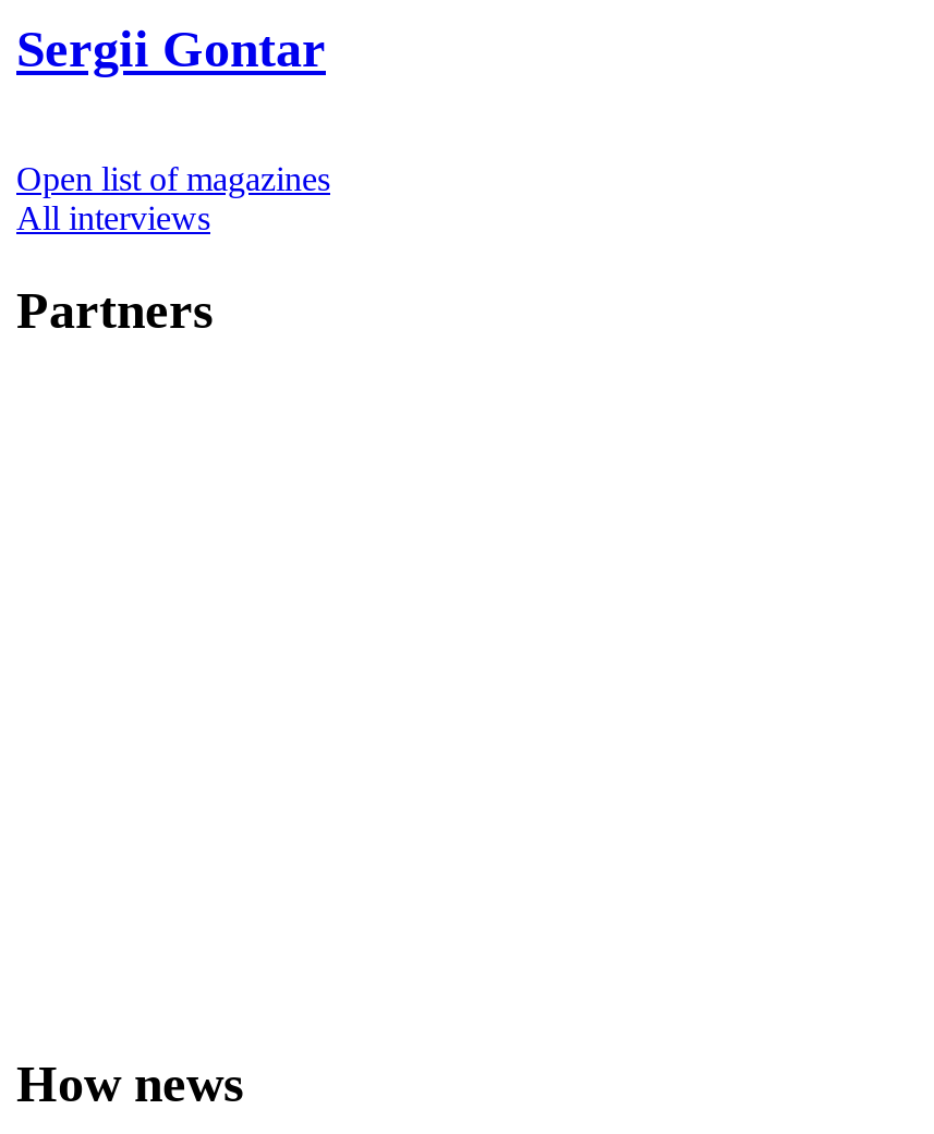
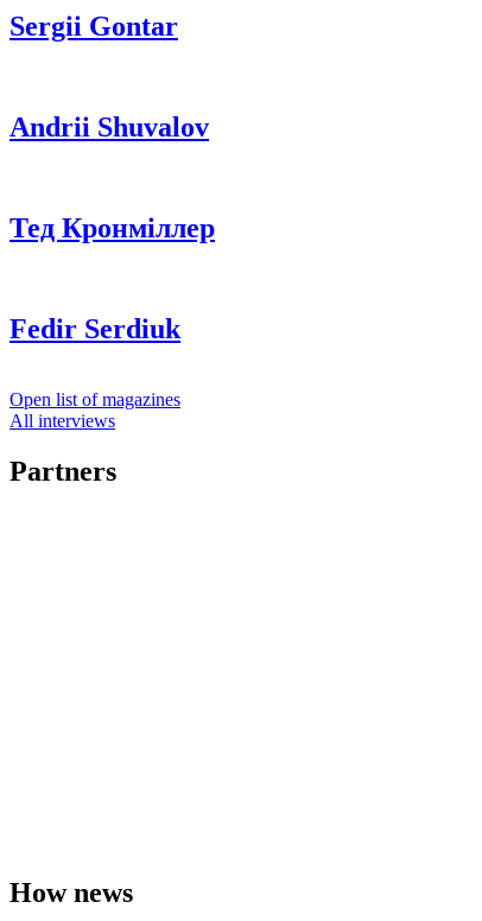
none -> [9,111,215,344] Andrii Shuvalov | Тед Кронміллер | Fedir Serdiuk

